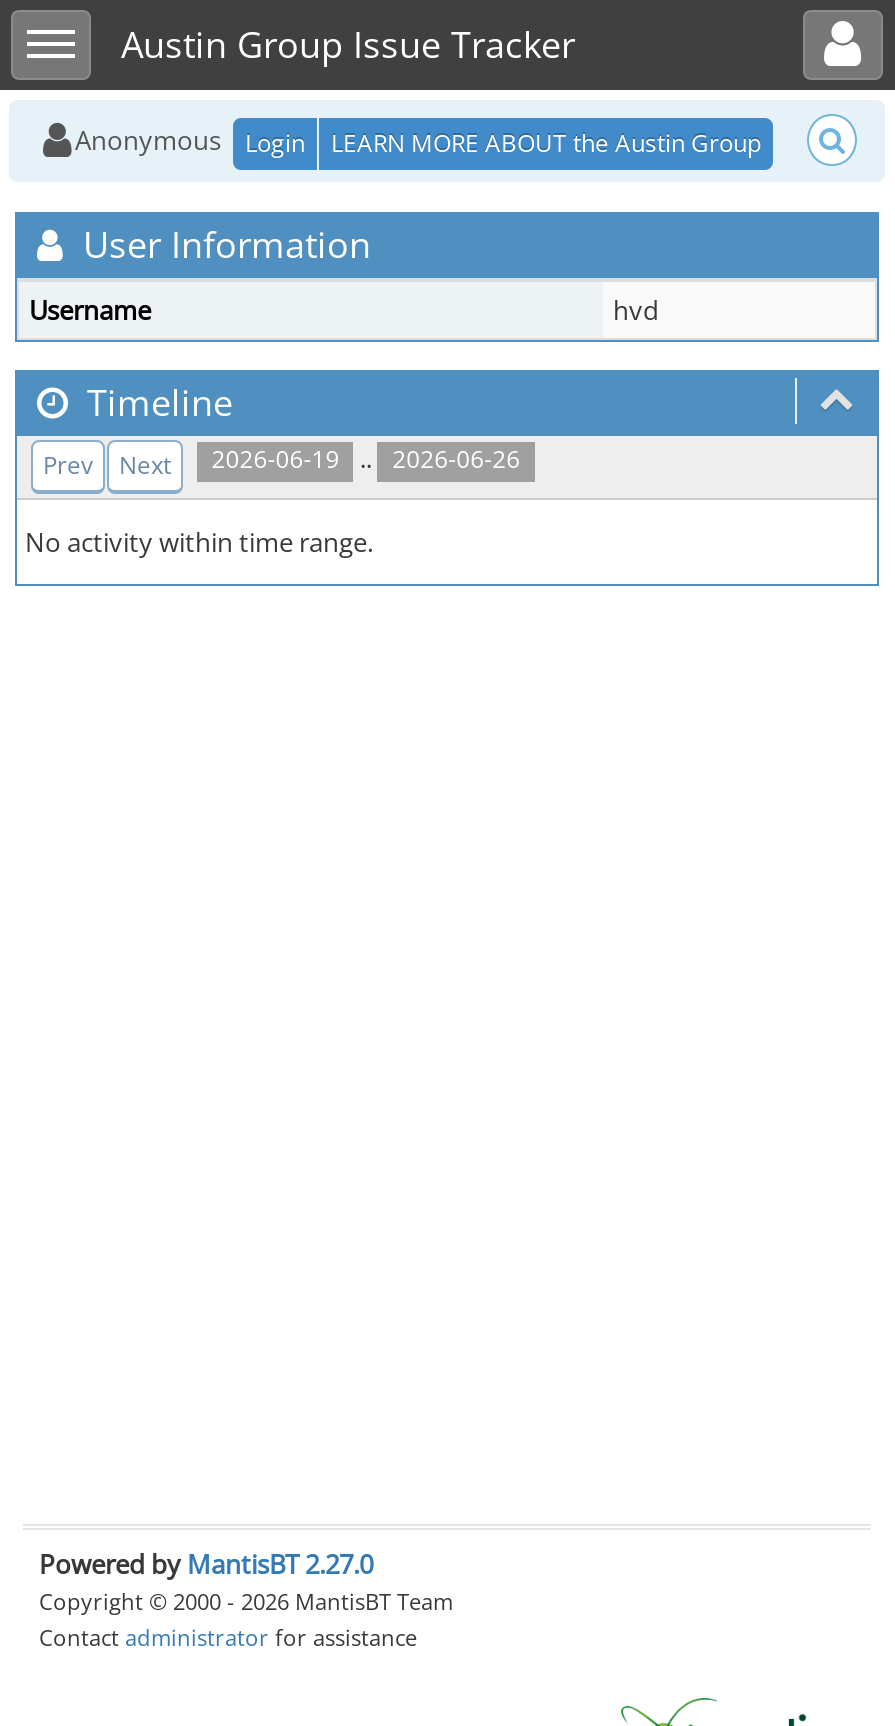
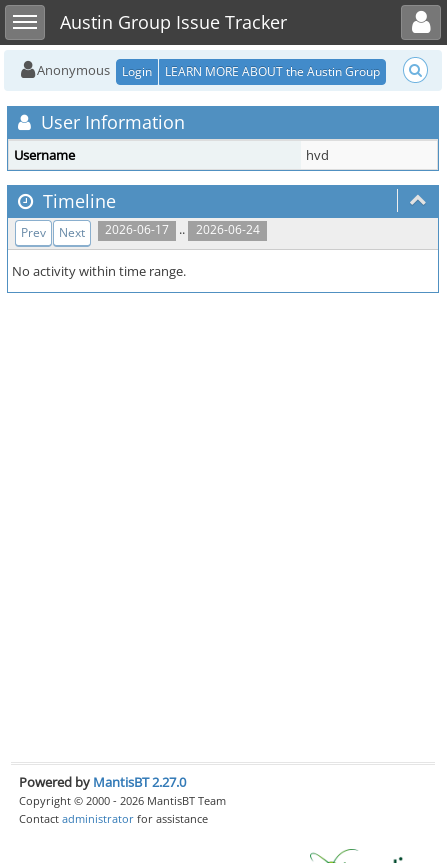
[43,440,520,482] Prev Next 2026-06-19 .. 2026-06-26 -> [21,220,260,241] Prev Next 2026-06-17 .. 2026-06-24

